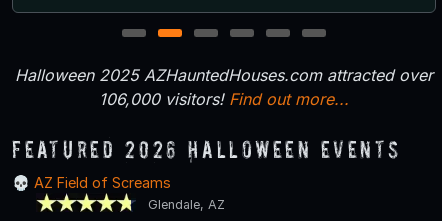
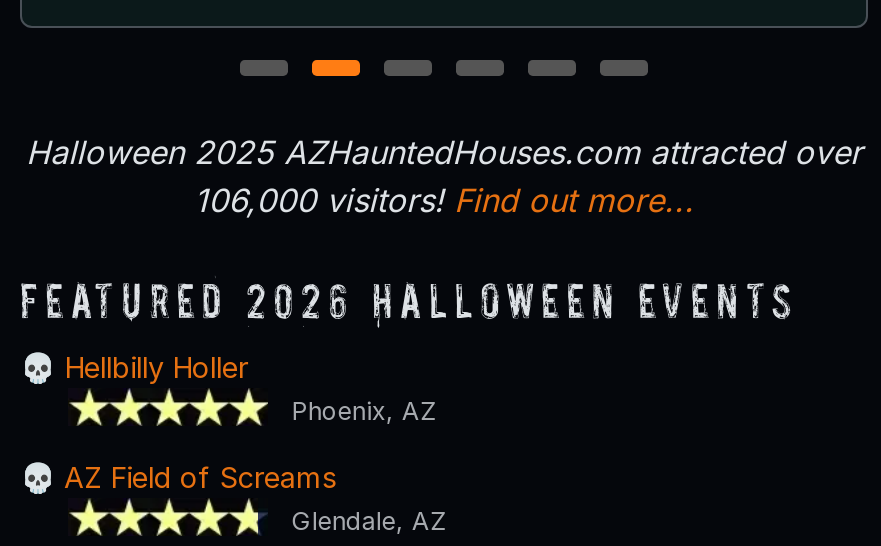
none -> [64,350,436,426] Hellbilly Holler | Phoenix, AZ

